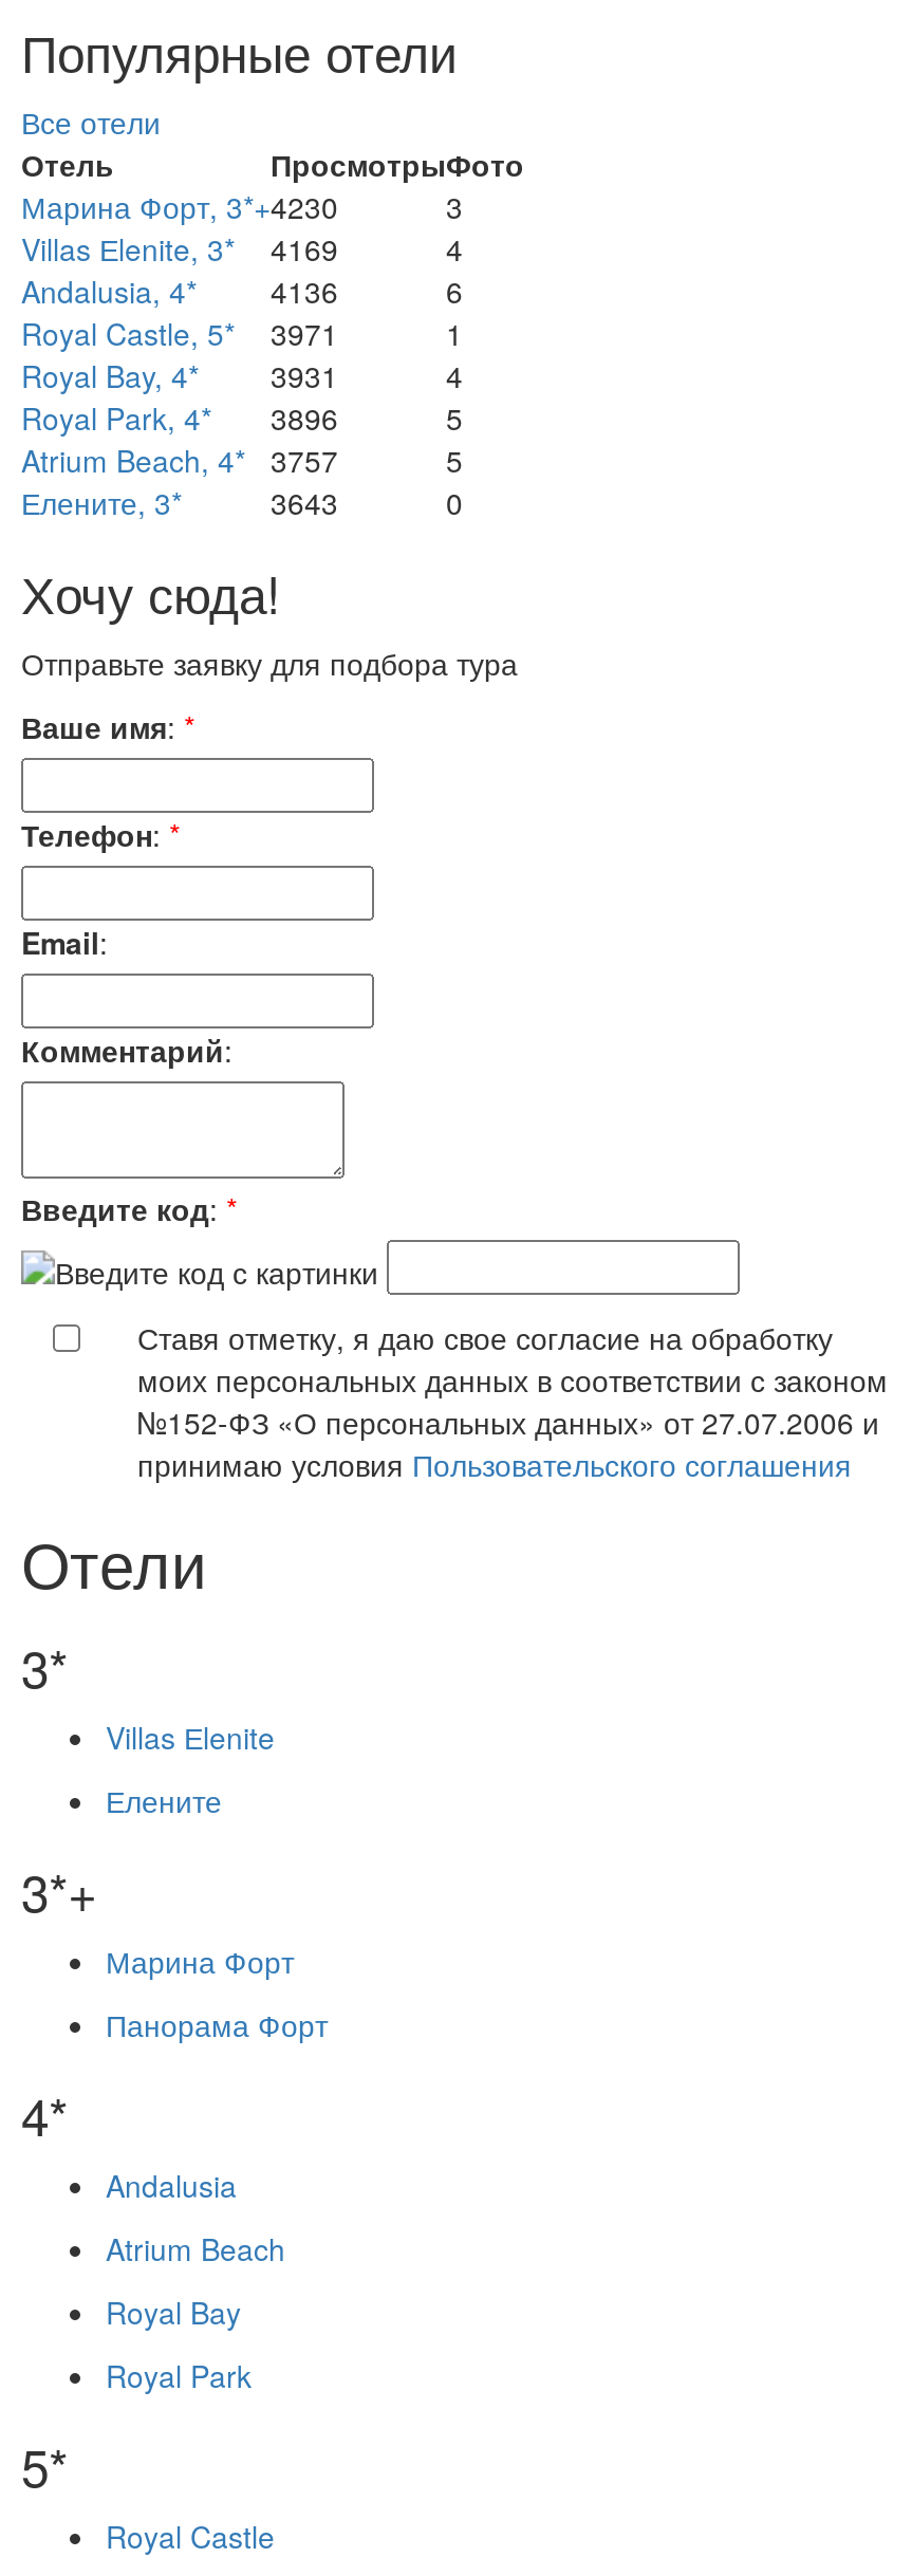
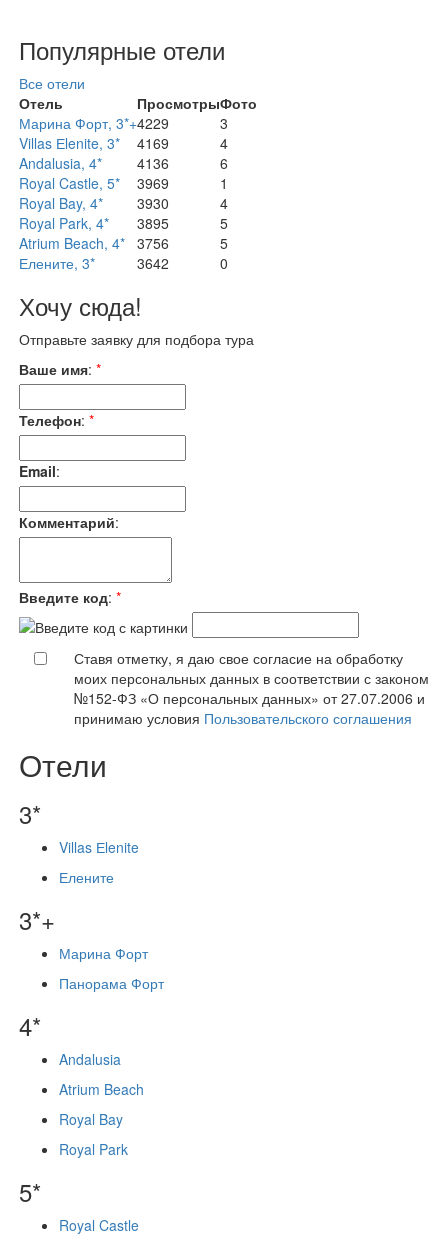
[21,185,338,227] Марина Форт, 3*+4230 -> [19,113,169,133] Марина Форт, 3*+4229
[21,312,338,354] Royal Castle, 5* 3971 -> [19,173,169,193] Royal Castle, 5* 3969
[21,354,338,396] Royal Bay, 4* 3931 -> [19,193,169,213] Royal Bay, 4* 3930
[21,396,338,439] Royal Park, 4* 3896 -> [19,213,169,233] Royal Park, 4* 3895
[21,439,338,481] Atrium Beach, 4* 3757 -> [19,233,169,253] Atrium Beach, 4* 3756
[271,481,338,523] 3643 -> [137,253,169,273] 3642

